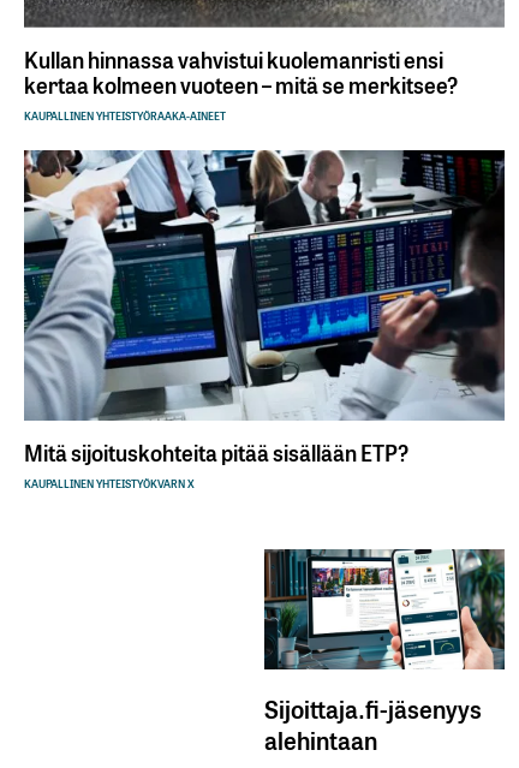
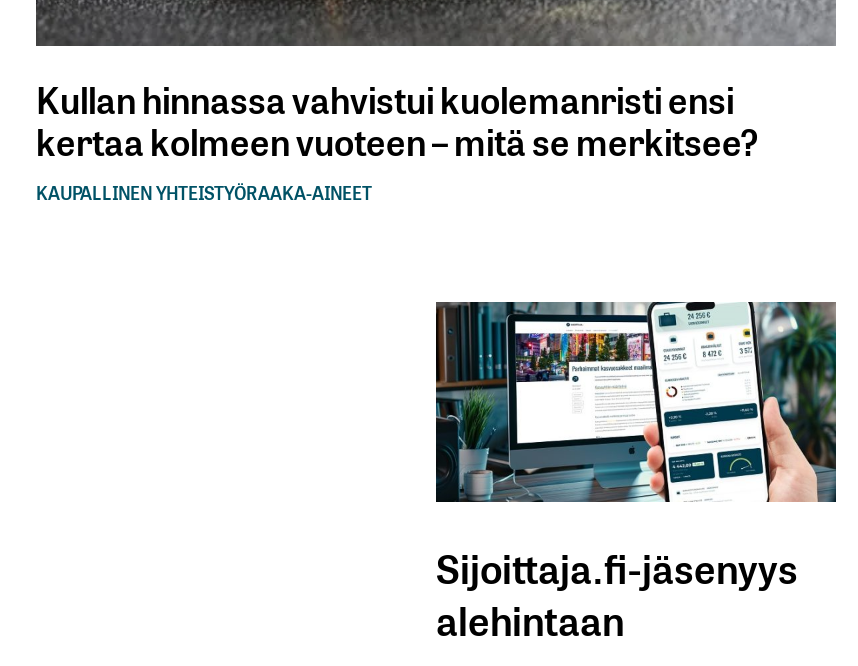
[23,149,506,492] [image] | Mitä sijoituskohteita pitää sisällään ETP? | KAUPALLINEN YHTEISTYÖKVARN X -> none

